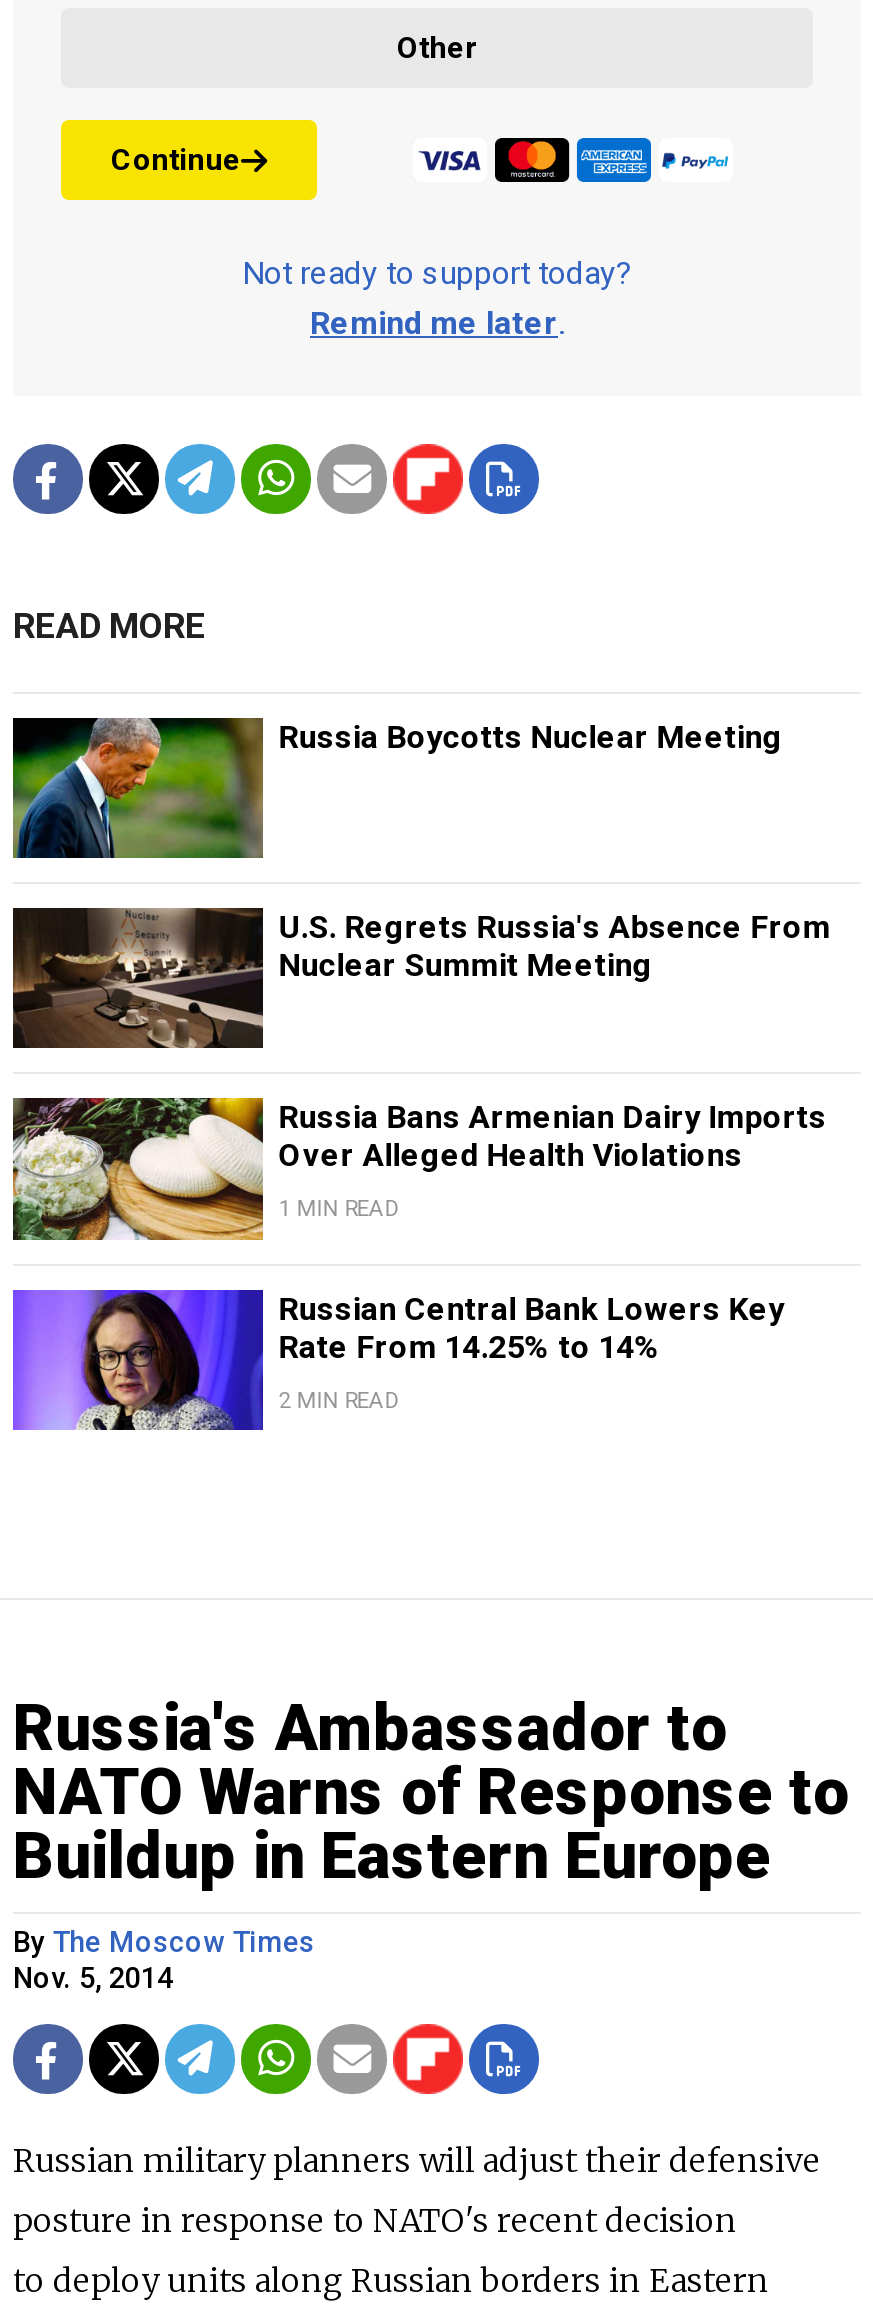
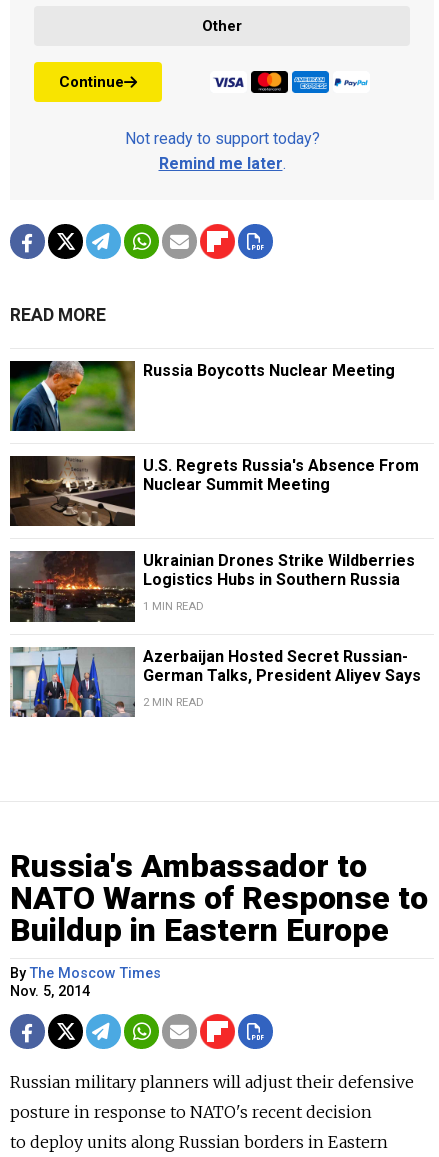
[11,1096,827,1242] [image] | Russia Bans Armenian Dairy Imports | Over Alleged Health Violations -> [9,550,415,623] [image] | Ukrainian Drones Strike Wildberries | Logistics Hubs in Southern Russia
[11,1288,785,1432] [image] | Russian Central Bank Lowers Key | Rate From 14.25% to 14% -> [9,646,421,718] [image] | Azerbaijan Hosted Secret Russian- | German Talks, President Aliyev Says

